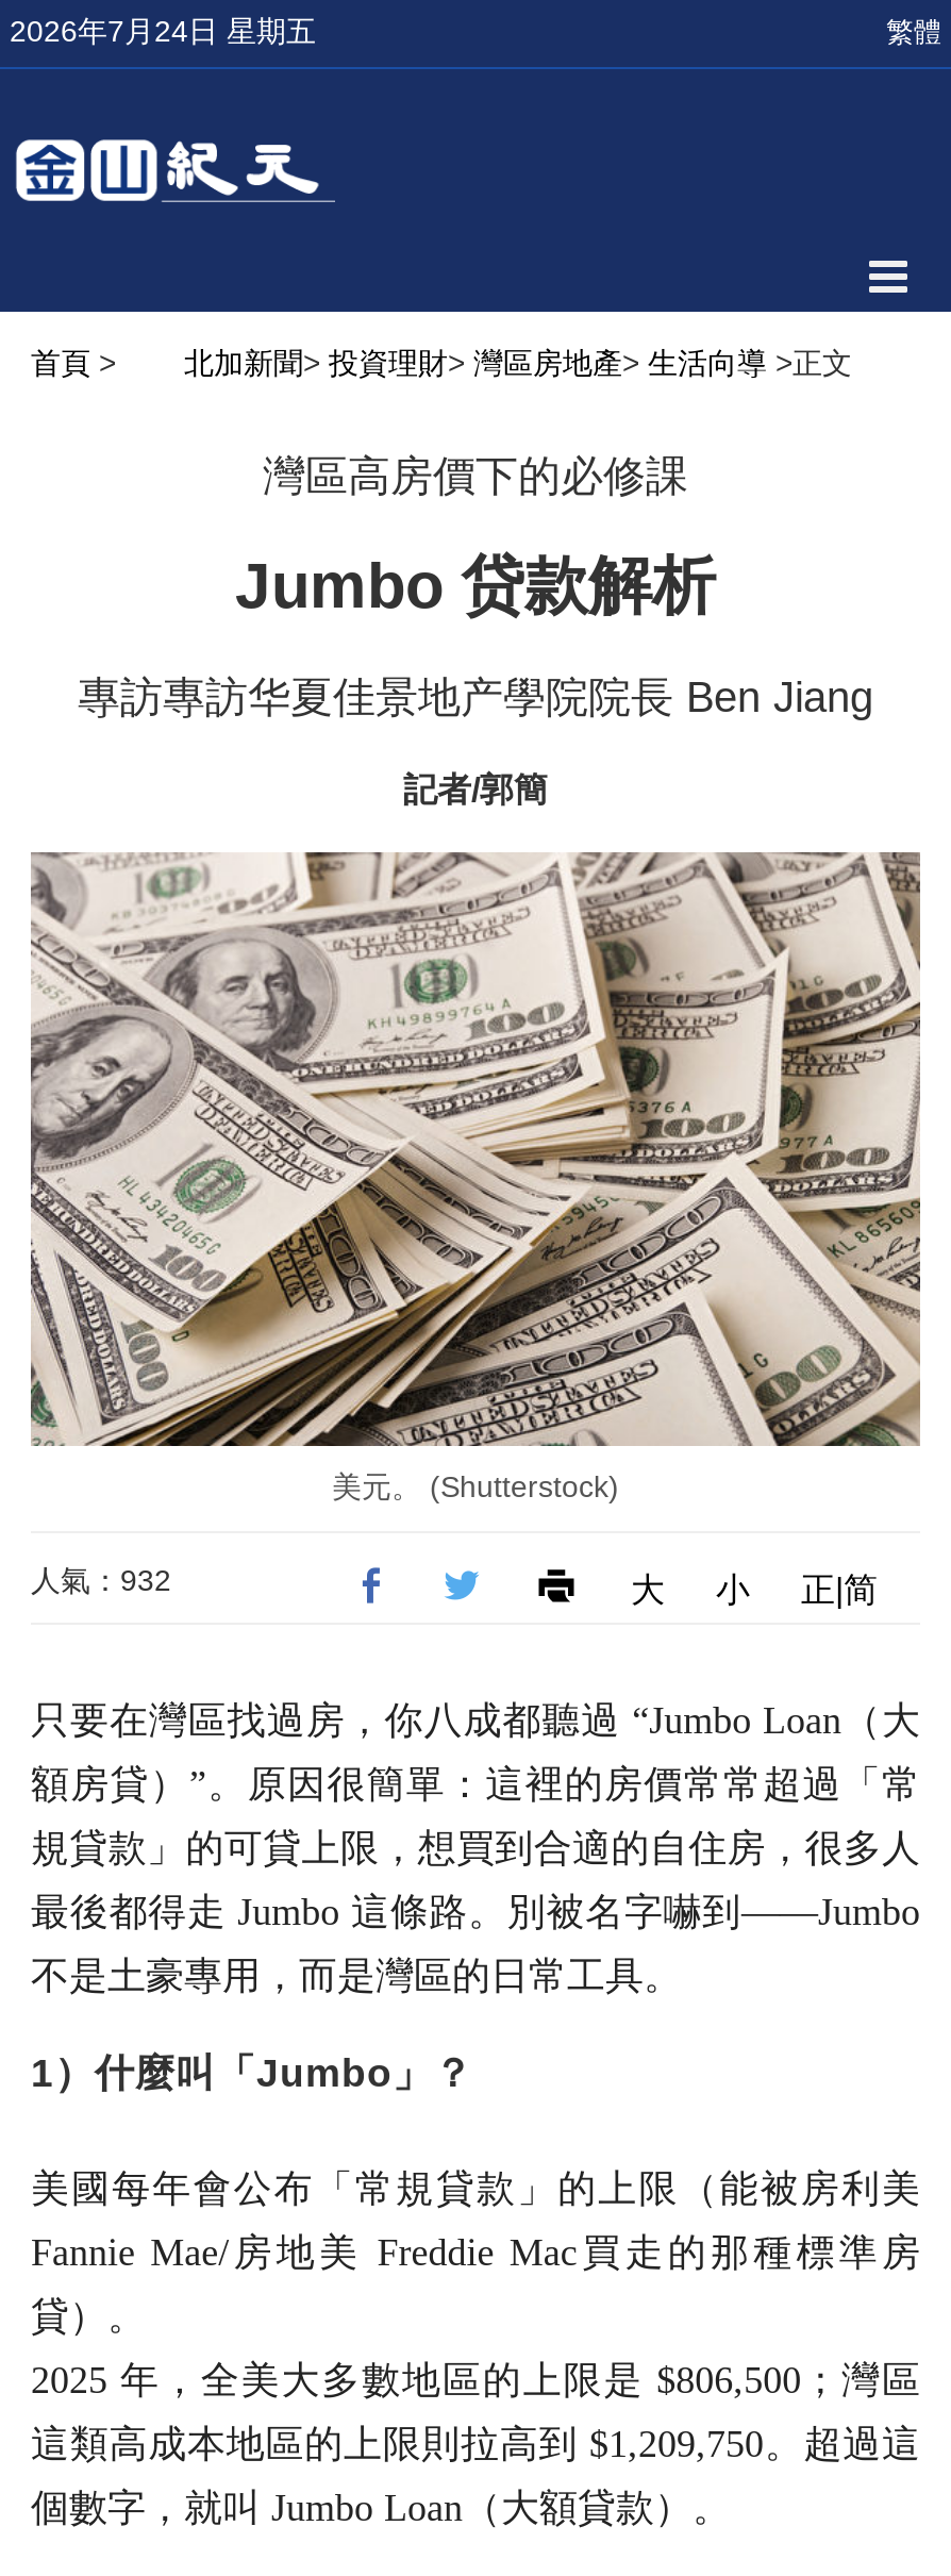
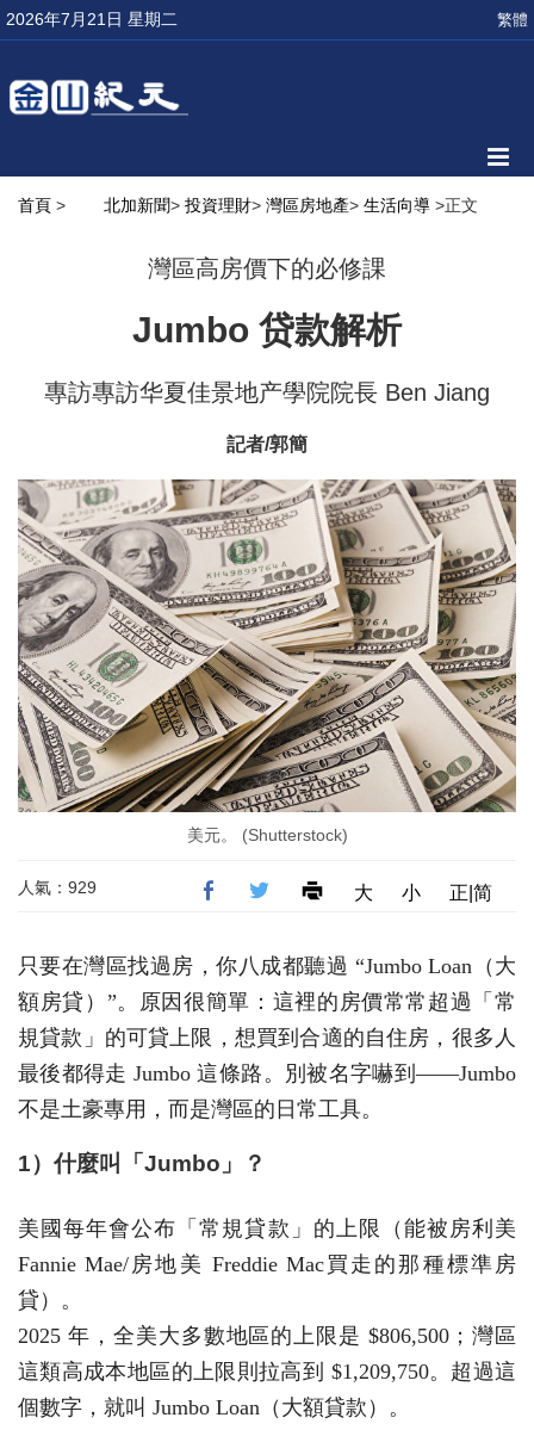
[10,14,316,48] 2026年7月24日 星期五 -> [6,10,178,29] 2026年7月21日 星期二
[31,1562,171,1596] 人氣：932 -> [18,877,97,897] 人氣：929

